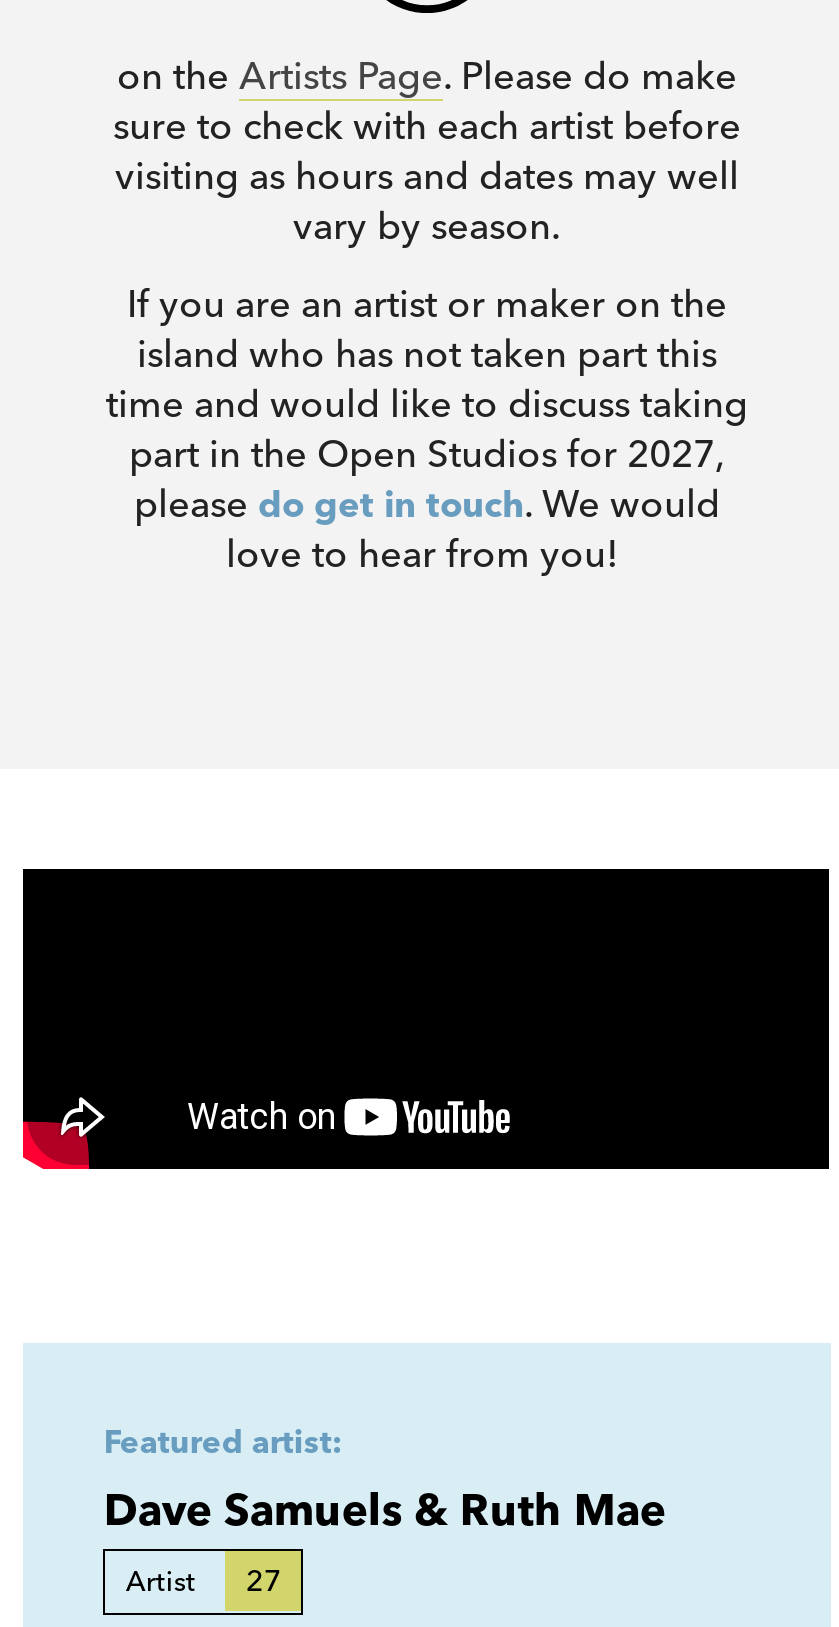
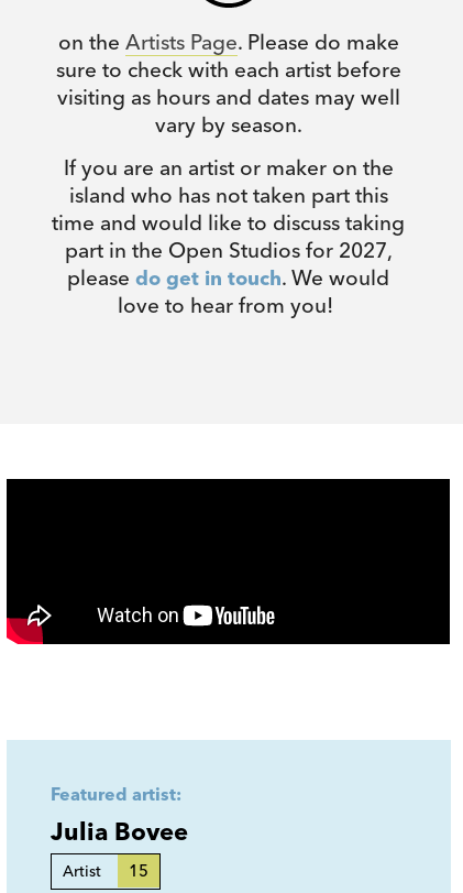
[104,1484,666,1538] Dave Samuels & Ruth Mae -> [51,817,188,847] Julia Bovee
[126,1564,282,1600] Artist 27 -> [63,861,149,881] Artist 15

